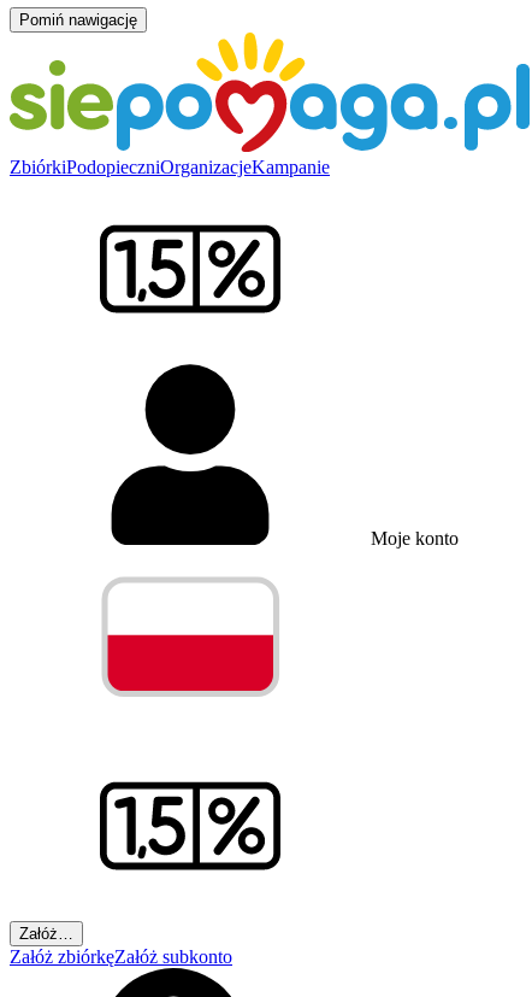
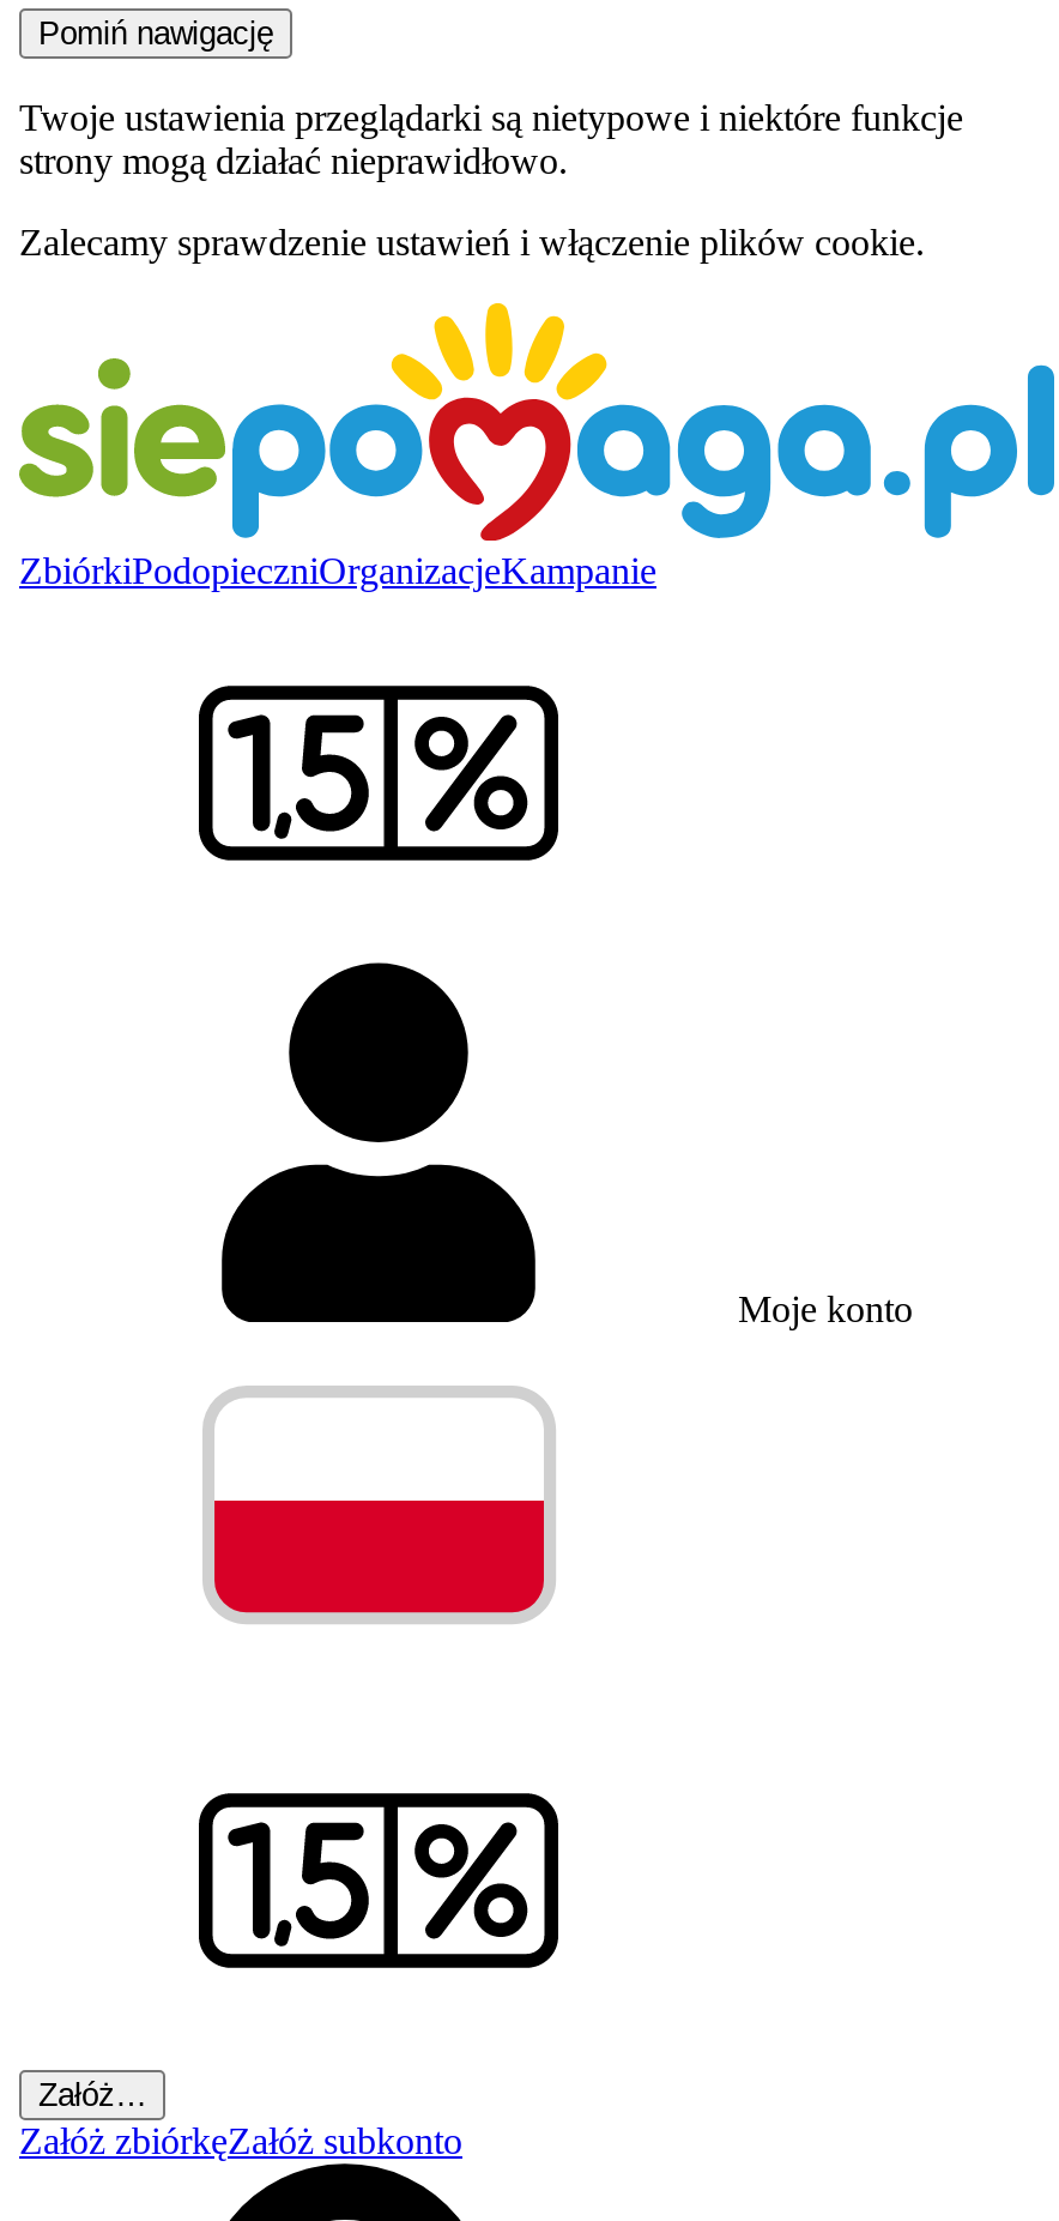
none -> [19,97,963,262] Twoje ustawienia przeglądarki są nietypowe i niektóre funkcje | strony mogą działać nieprawidłowo. | Zalecamy sprawdzenie ustawień i włączenie plików cookie.

